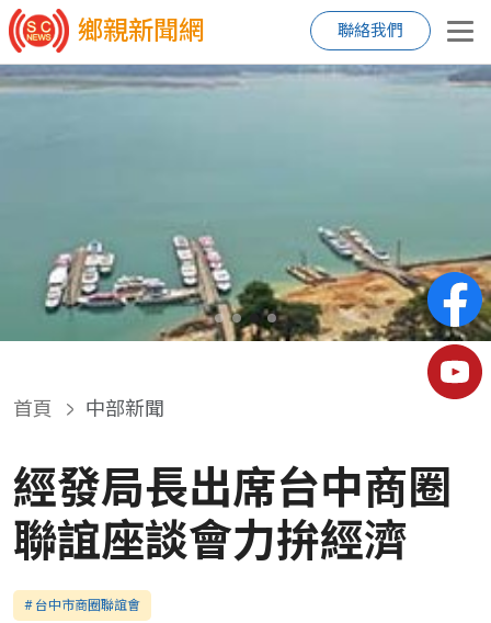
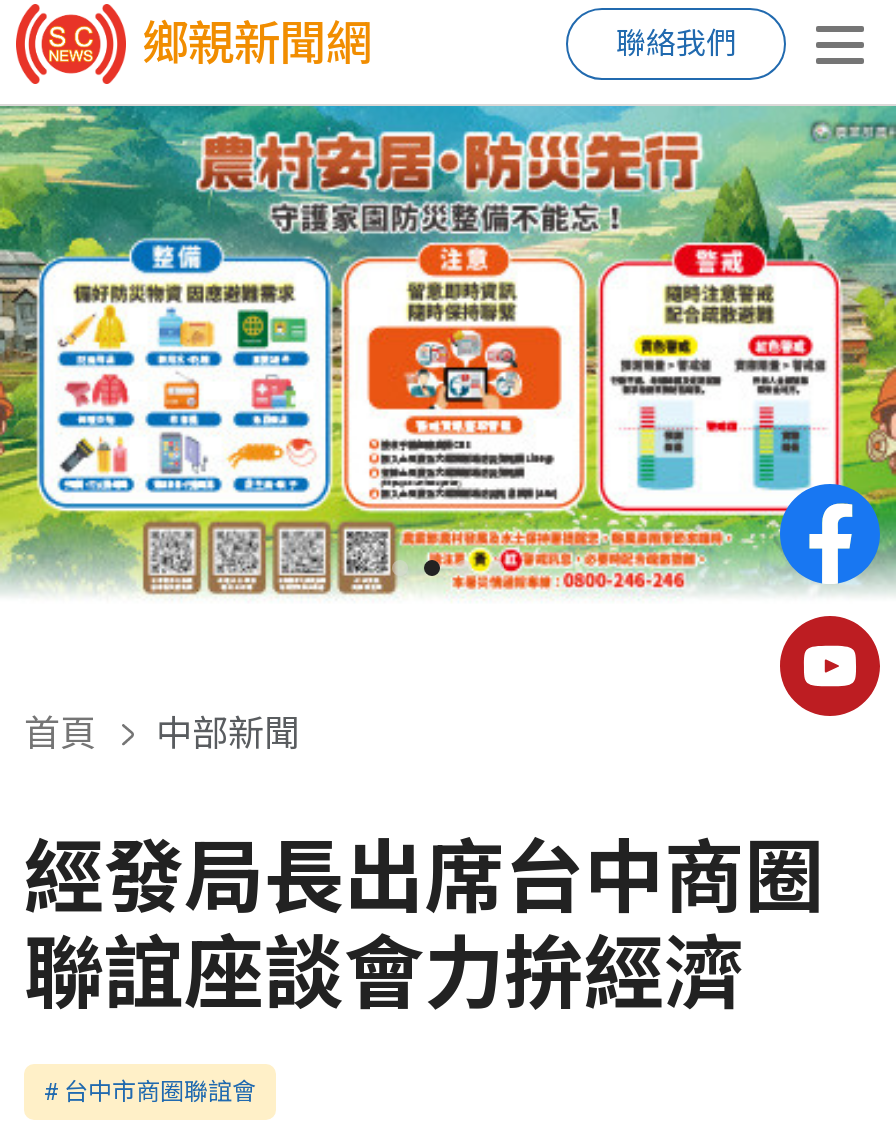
[3,64,488,342] [image] -> [6,104,890,610] [image]

